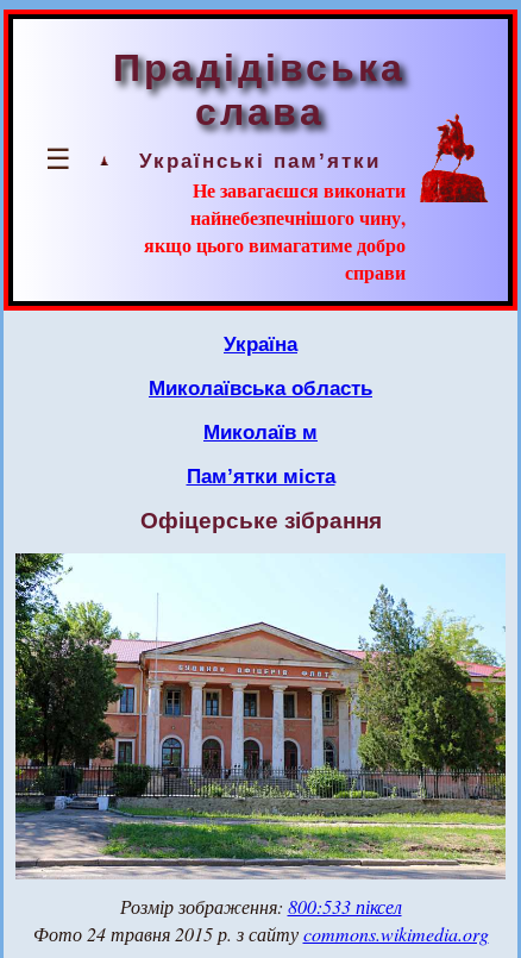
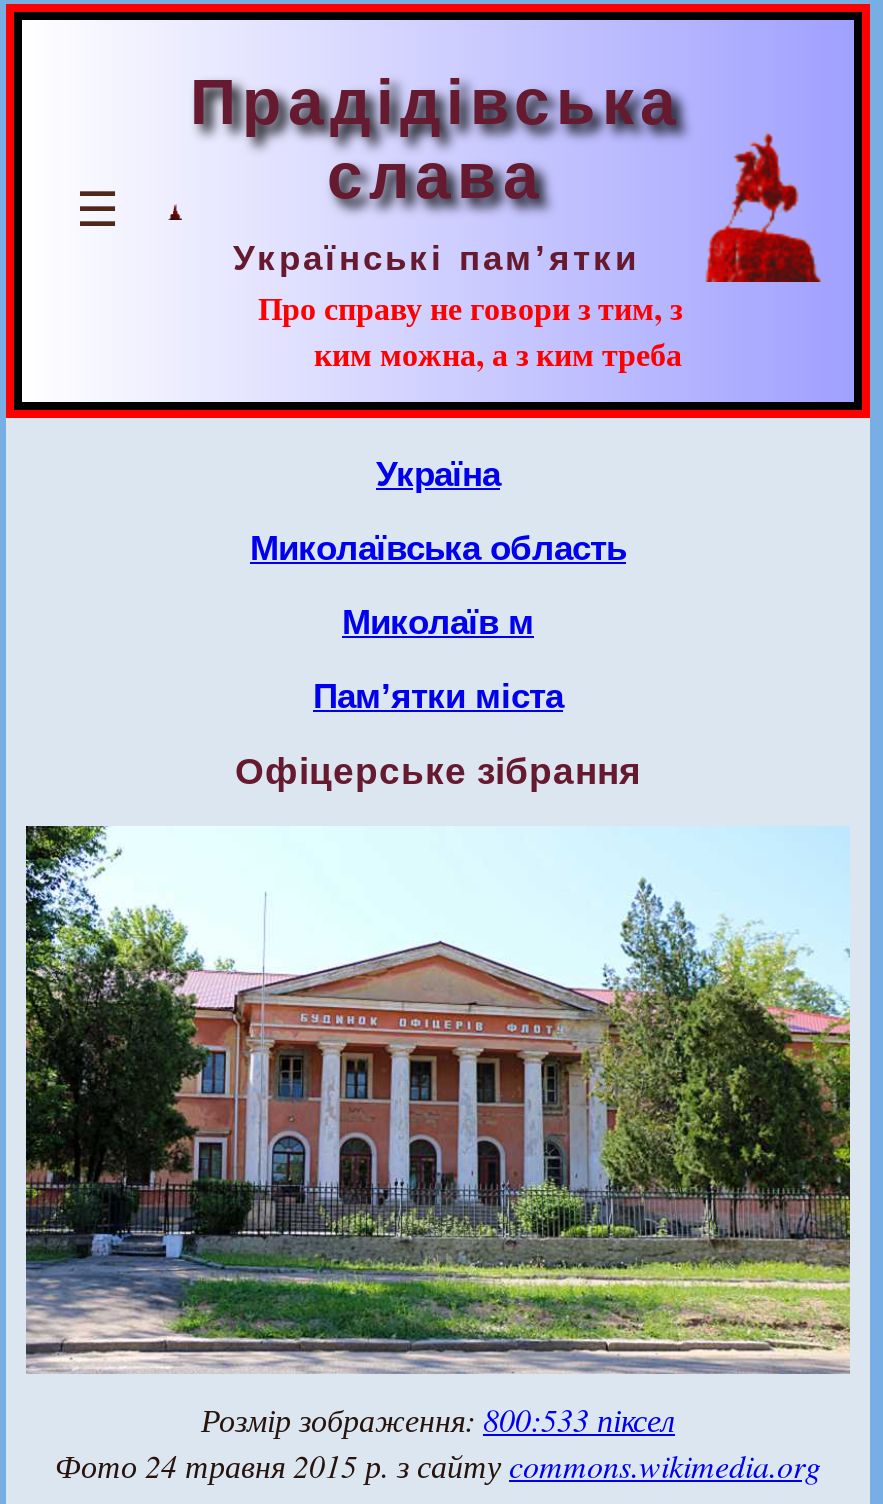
[144,176,406,286] Не завагаєшся виконати | найнебезпечнішого чину, | якщо цього вимагатиме добро | справи -> [258,284,682,376] Про справу не говори з тим, з | ким можна, а з ким треба

